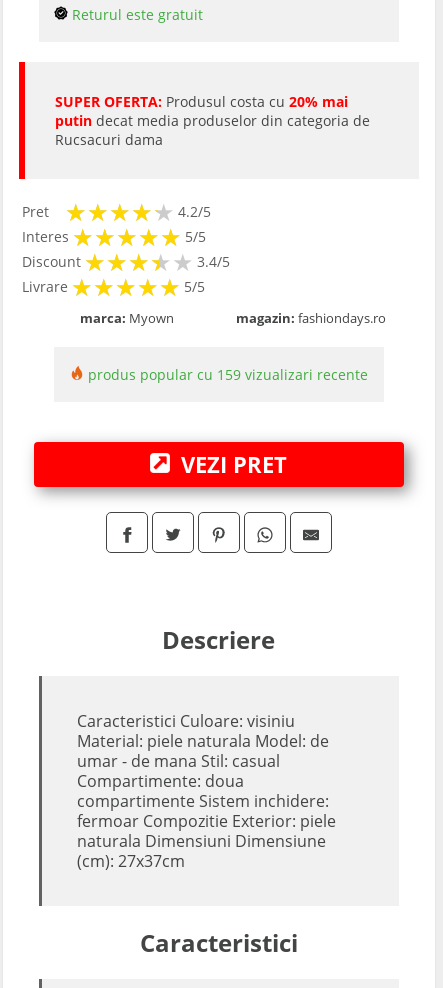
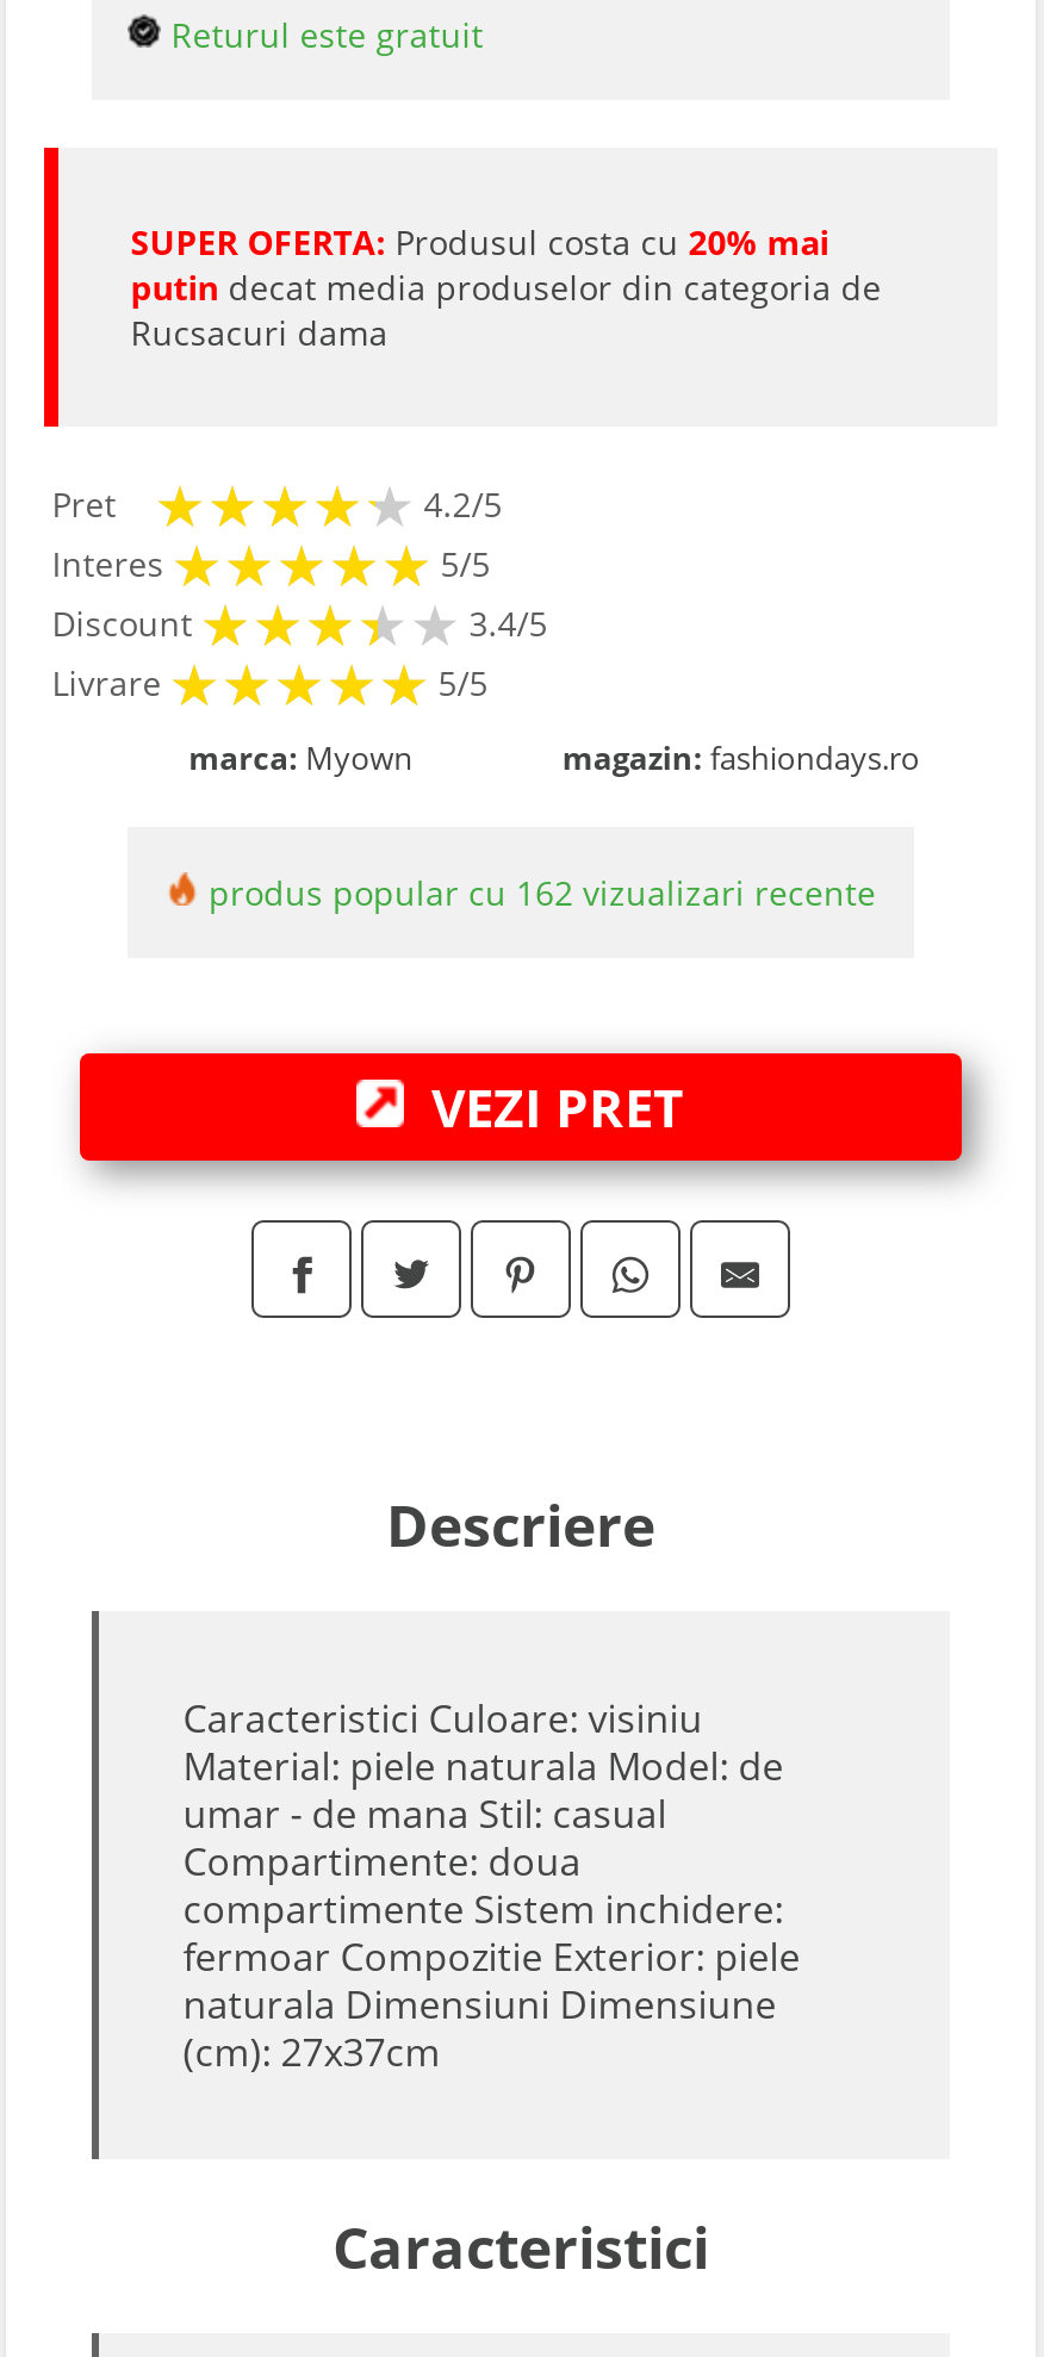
[84,365,368,384] produs popular cu 159 vizualizari recente -> [199,870,876,915] produs popular cu 162 vizualizari recente

